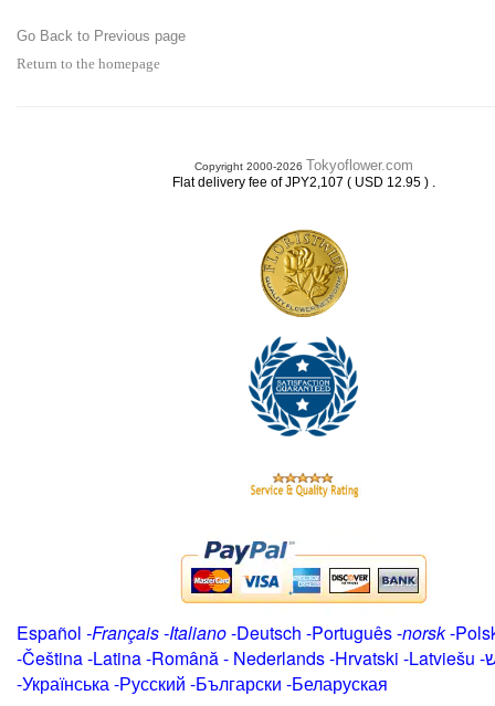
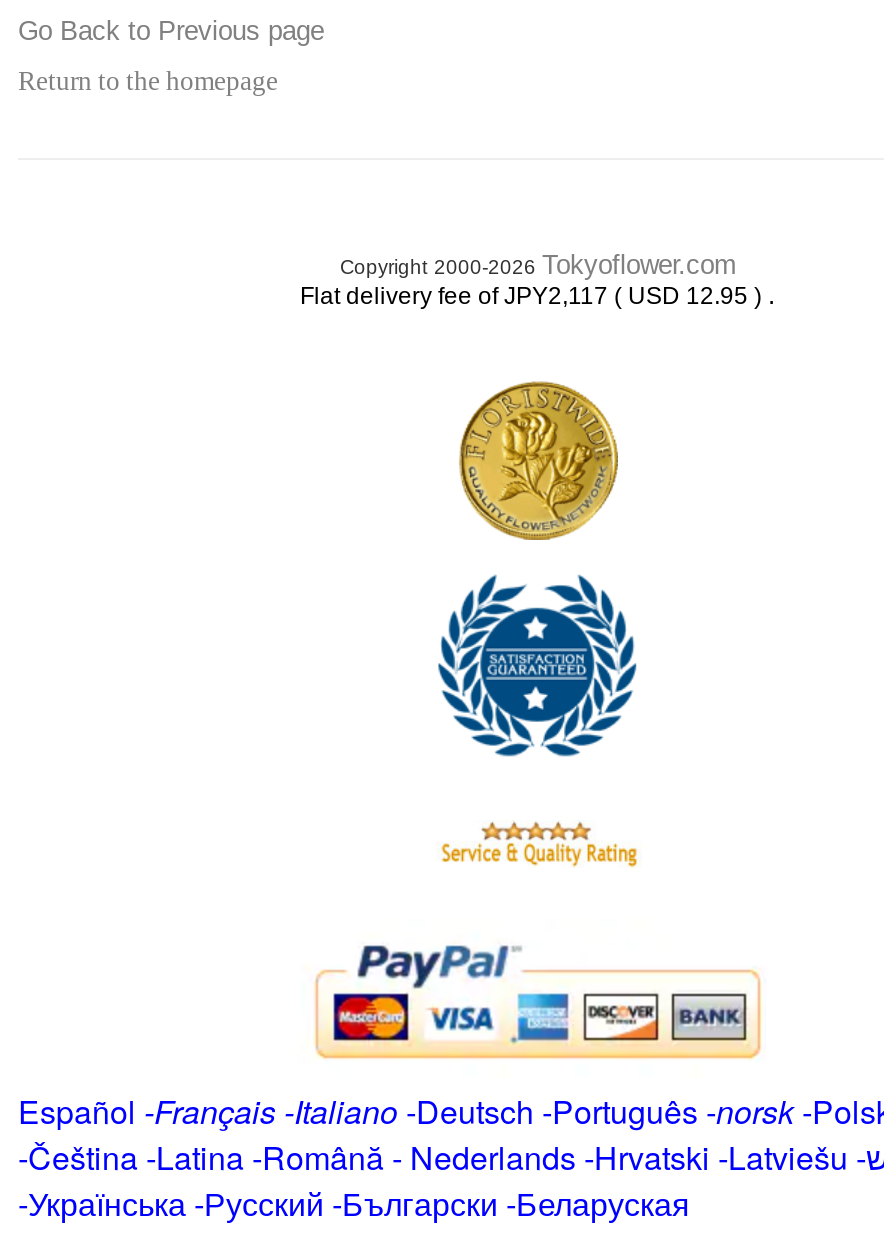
[172,173,436,190] Flat delivery fee of JPY2,107 ( USD 12.95 ). -> [300,280,776,310] Flat delivery fee of JPY2,117 ( USD 12.95 ).

